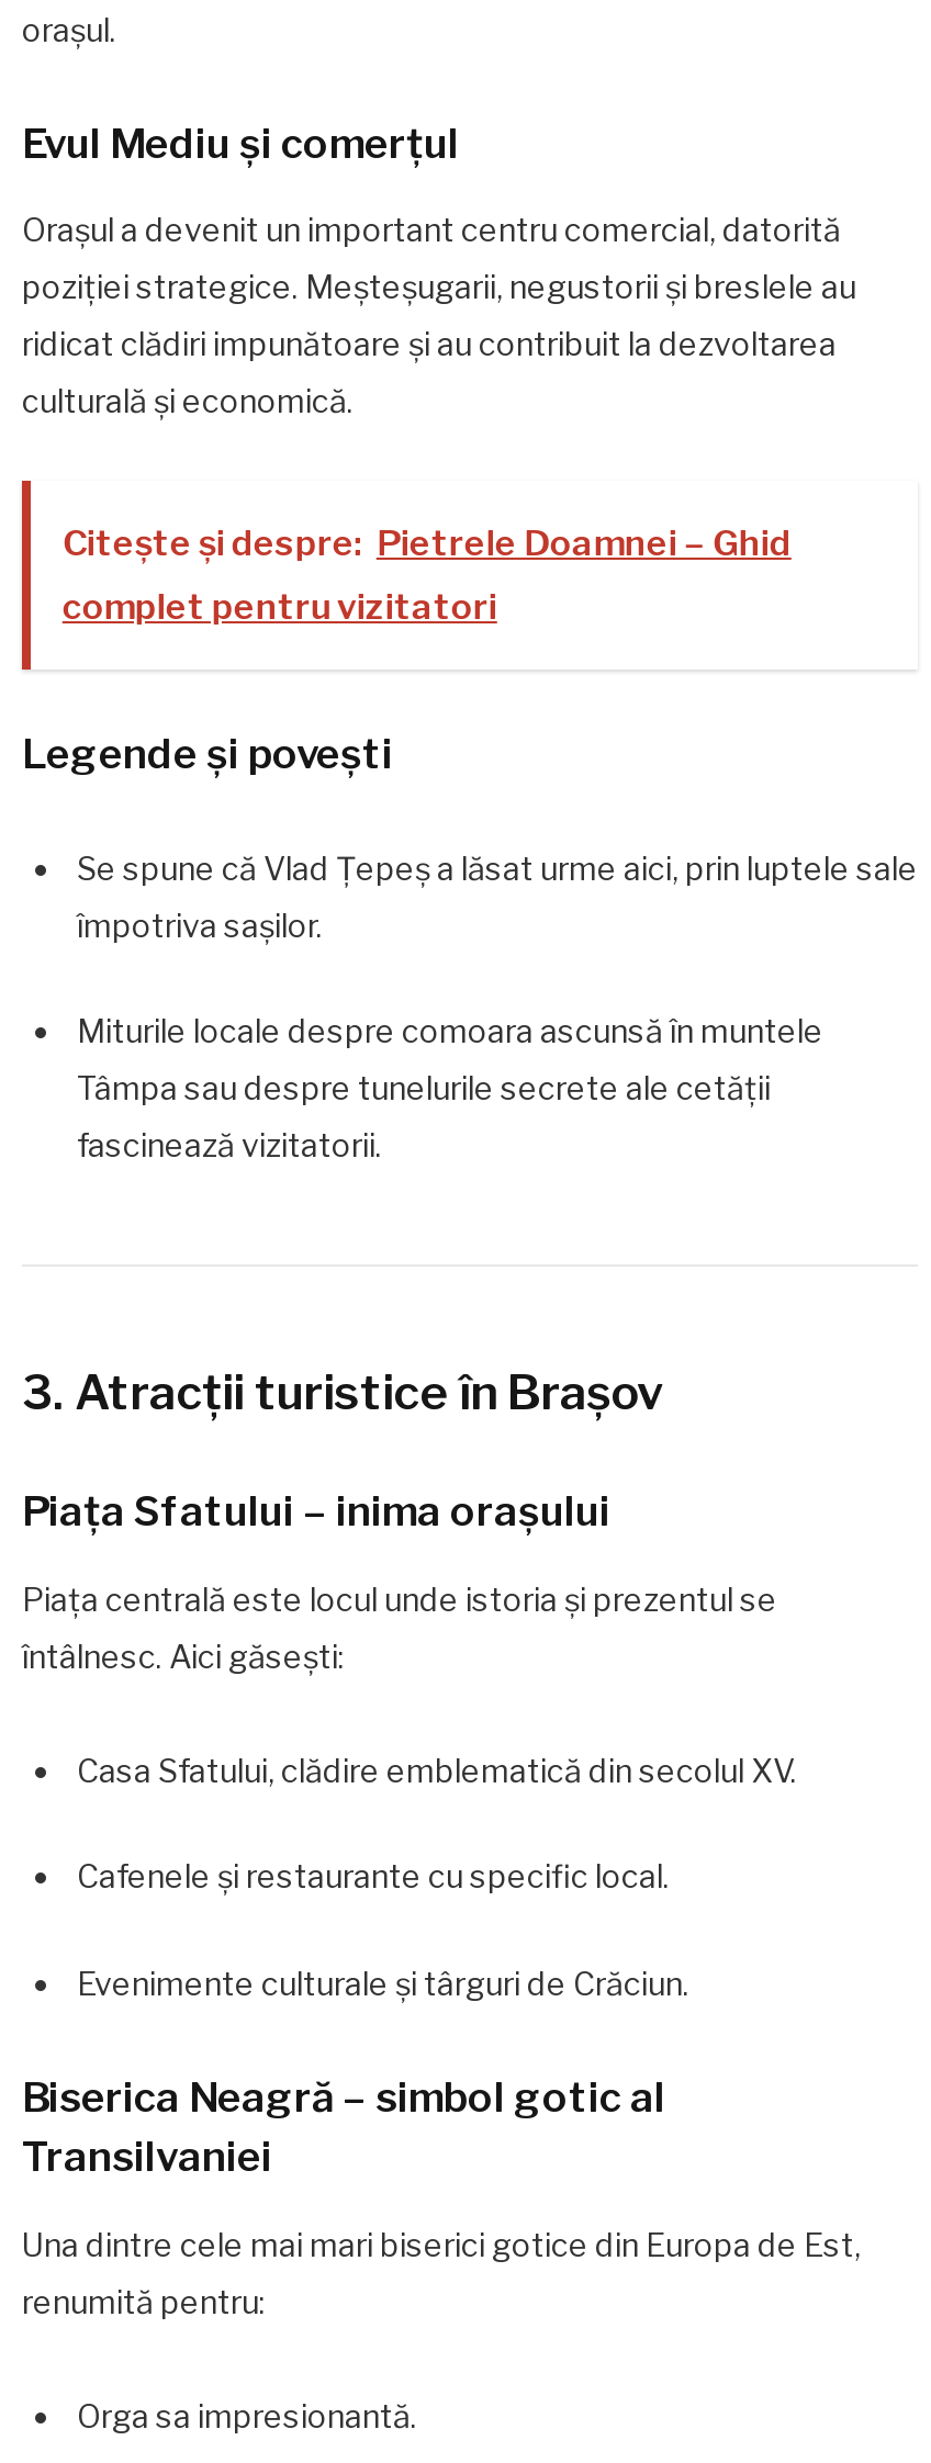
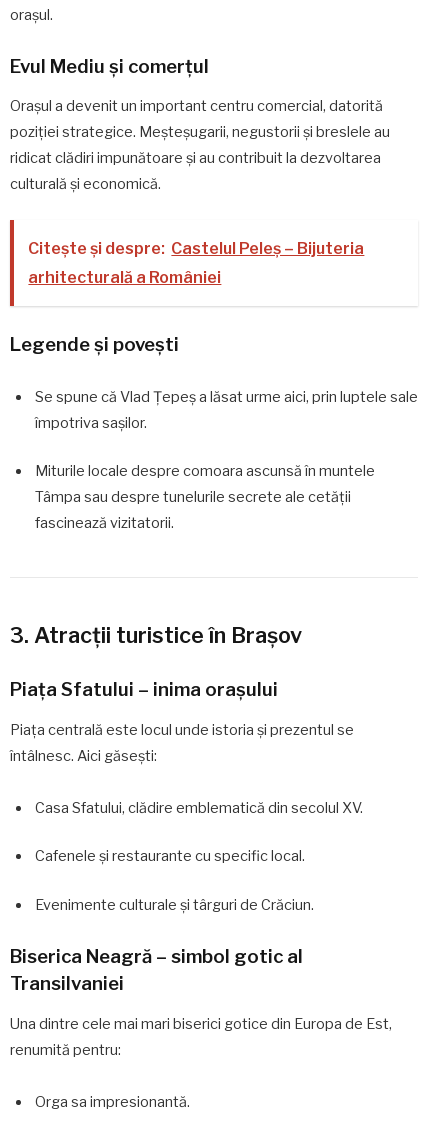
[62,522,791,564] Citește și despre: Pietrele Doamnei – Ghid -> [28,239,364,258] Citește și despre: Castelul Peleș – Bijuteria
[62,586,497,628] complet pentru vizitatori -> [28,268,221,287] arhitecturală a României

